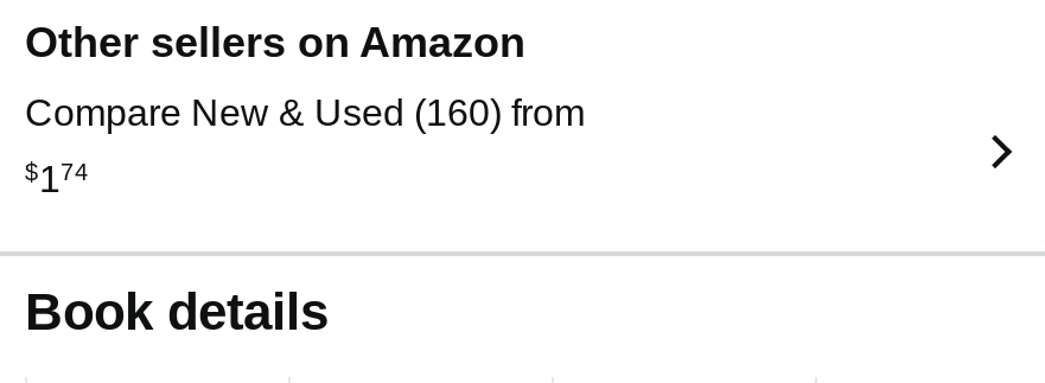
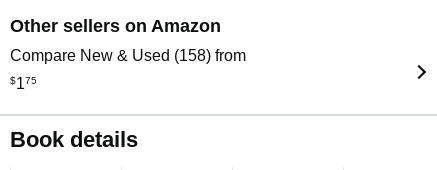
[25,93,585,133] Compare New & Used (160) from -> [10,47,246,64] Compare New & Used (158) from
[25,159,89,200] $174 -> [10,75,37,92] $175

